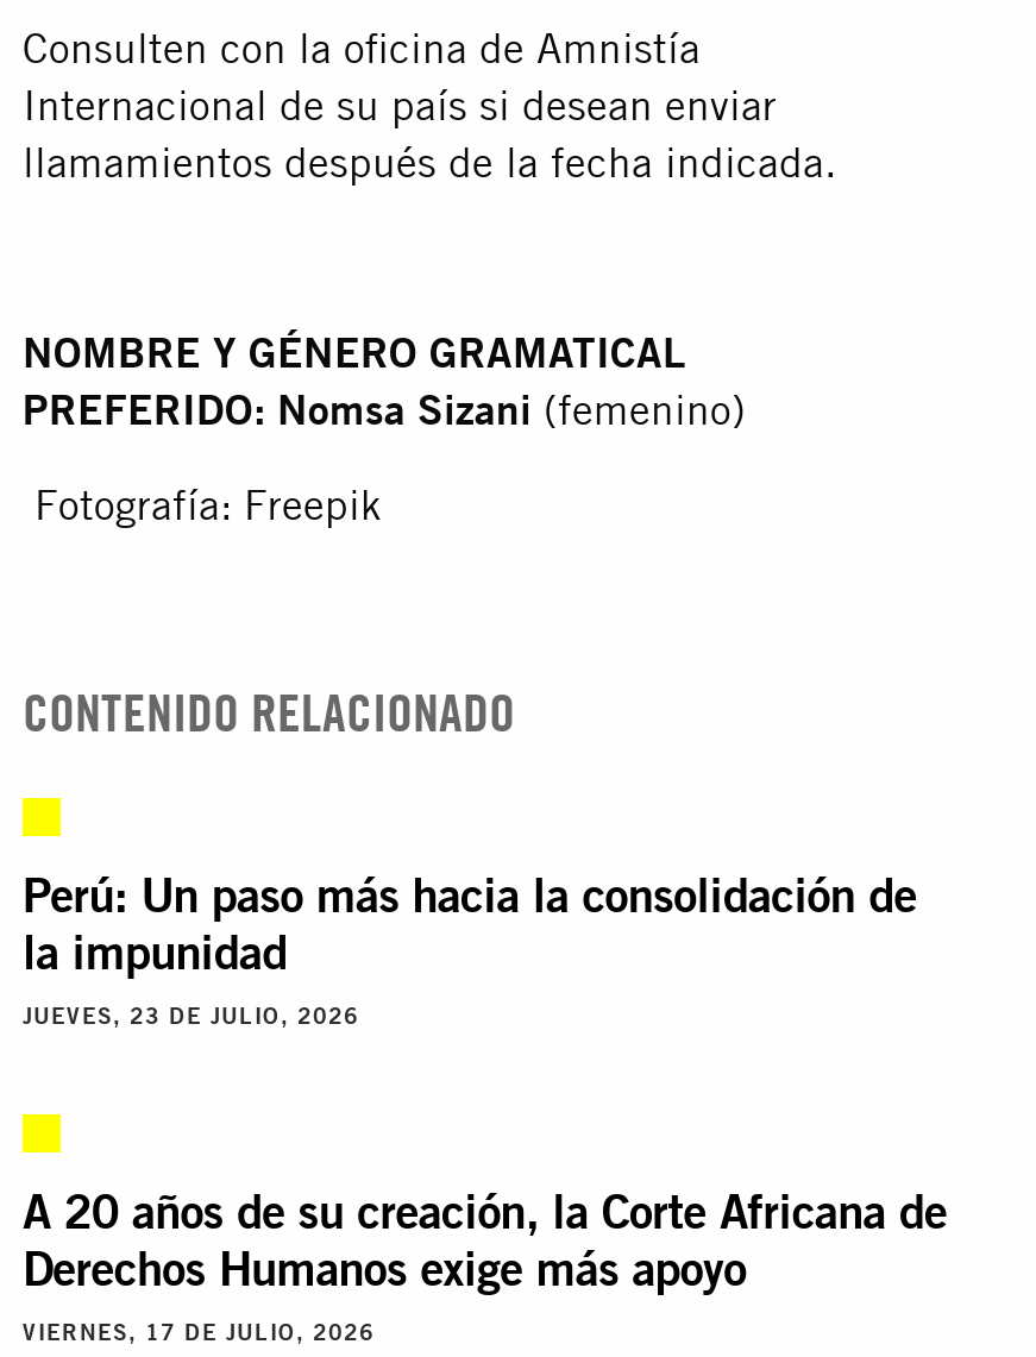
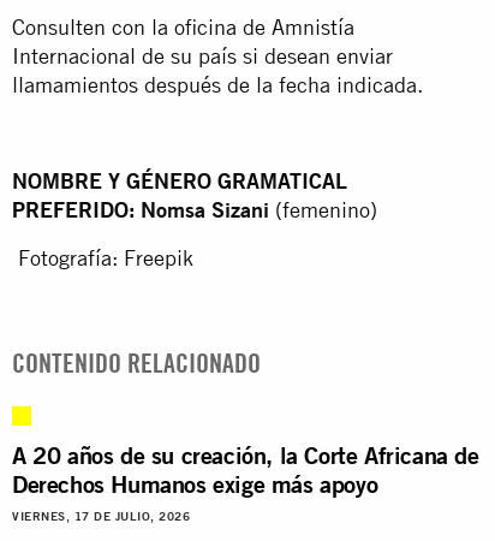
[23,864,917,1028] Perú: Un paso más hacia la consolidación de | la impunidad | JUEVES, 23 DE JULIO, 2026 -> none

